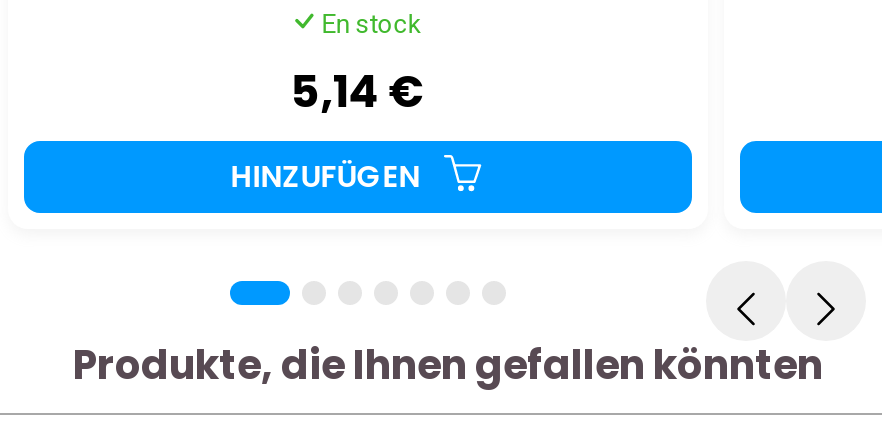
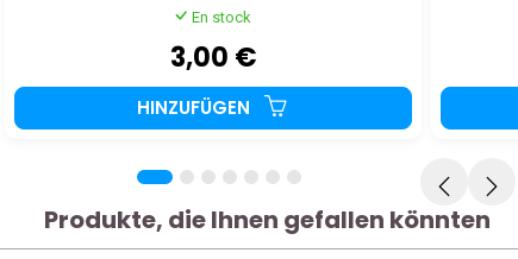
[290,60,426,122] 5,14 € -> [170,39,257,76] 3,00 €

